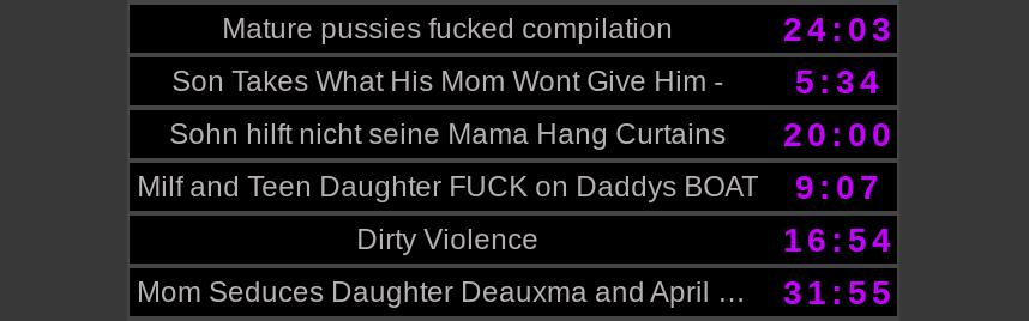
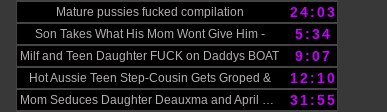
[169,115,896,153] Sohn hilft nicht seine Mama Hang Curtains | 20:00 -> none
[356,220,896,259] Dirty Violence | 16:54 -> [29,70,336,86] Hot Aussie Teen Step-Cousin Gets Groped & | 12:10

